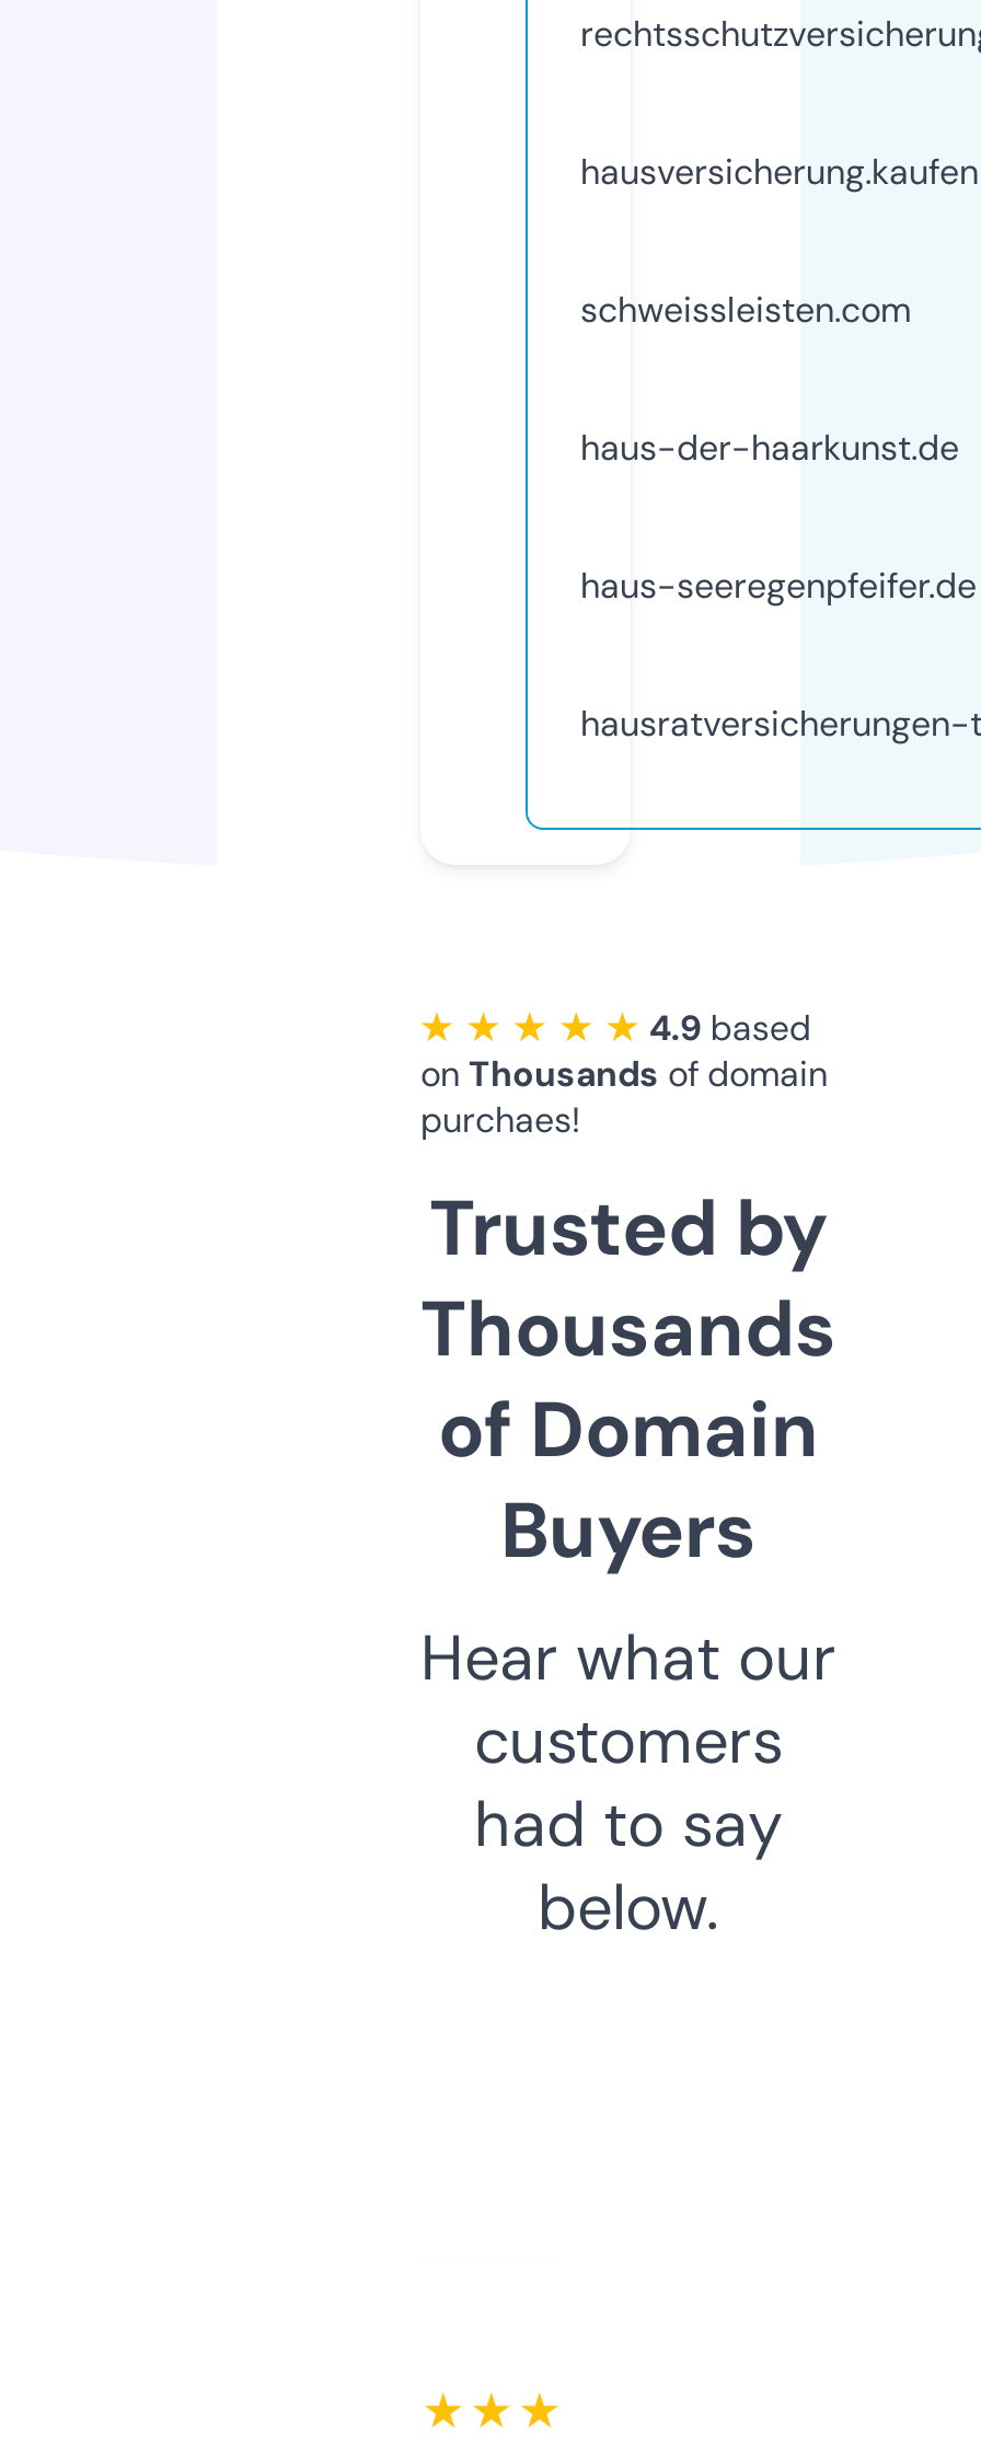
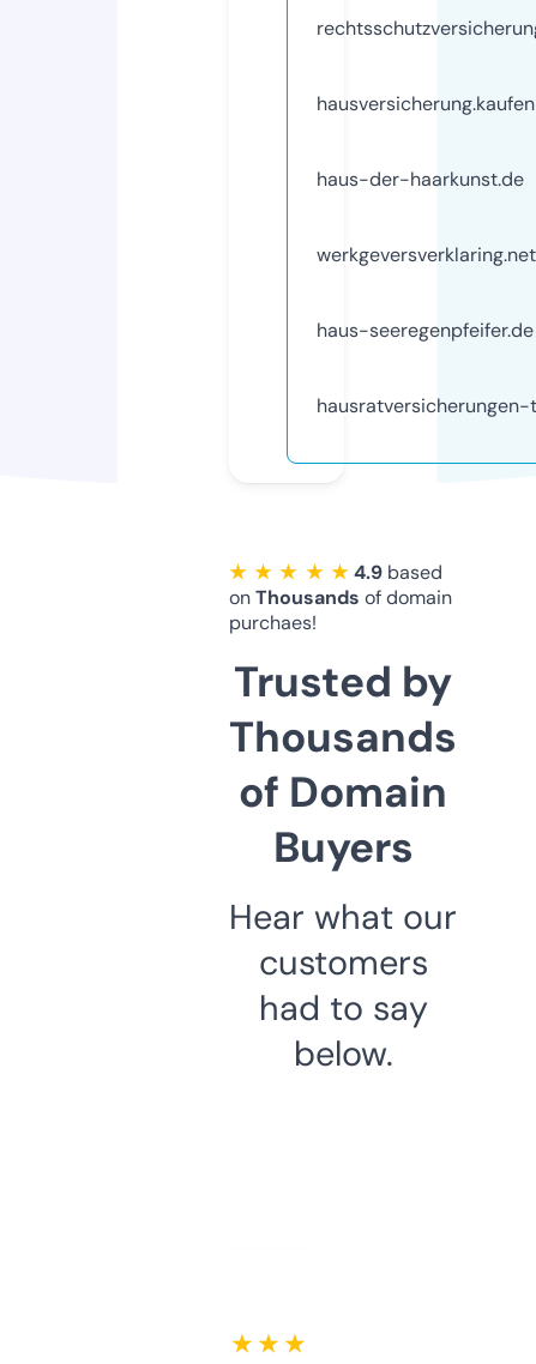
[580,286,911,332] schweissleisten.com -> none
moved [580,424,959,470] -> [317,166,524,192]: haus-der-haarkunst.de
none -> [317,242,536,267] werkgeversverklaring.net

